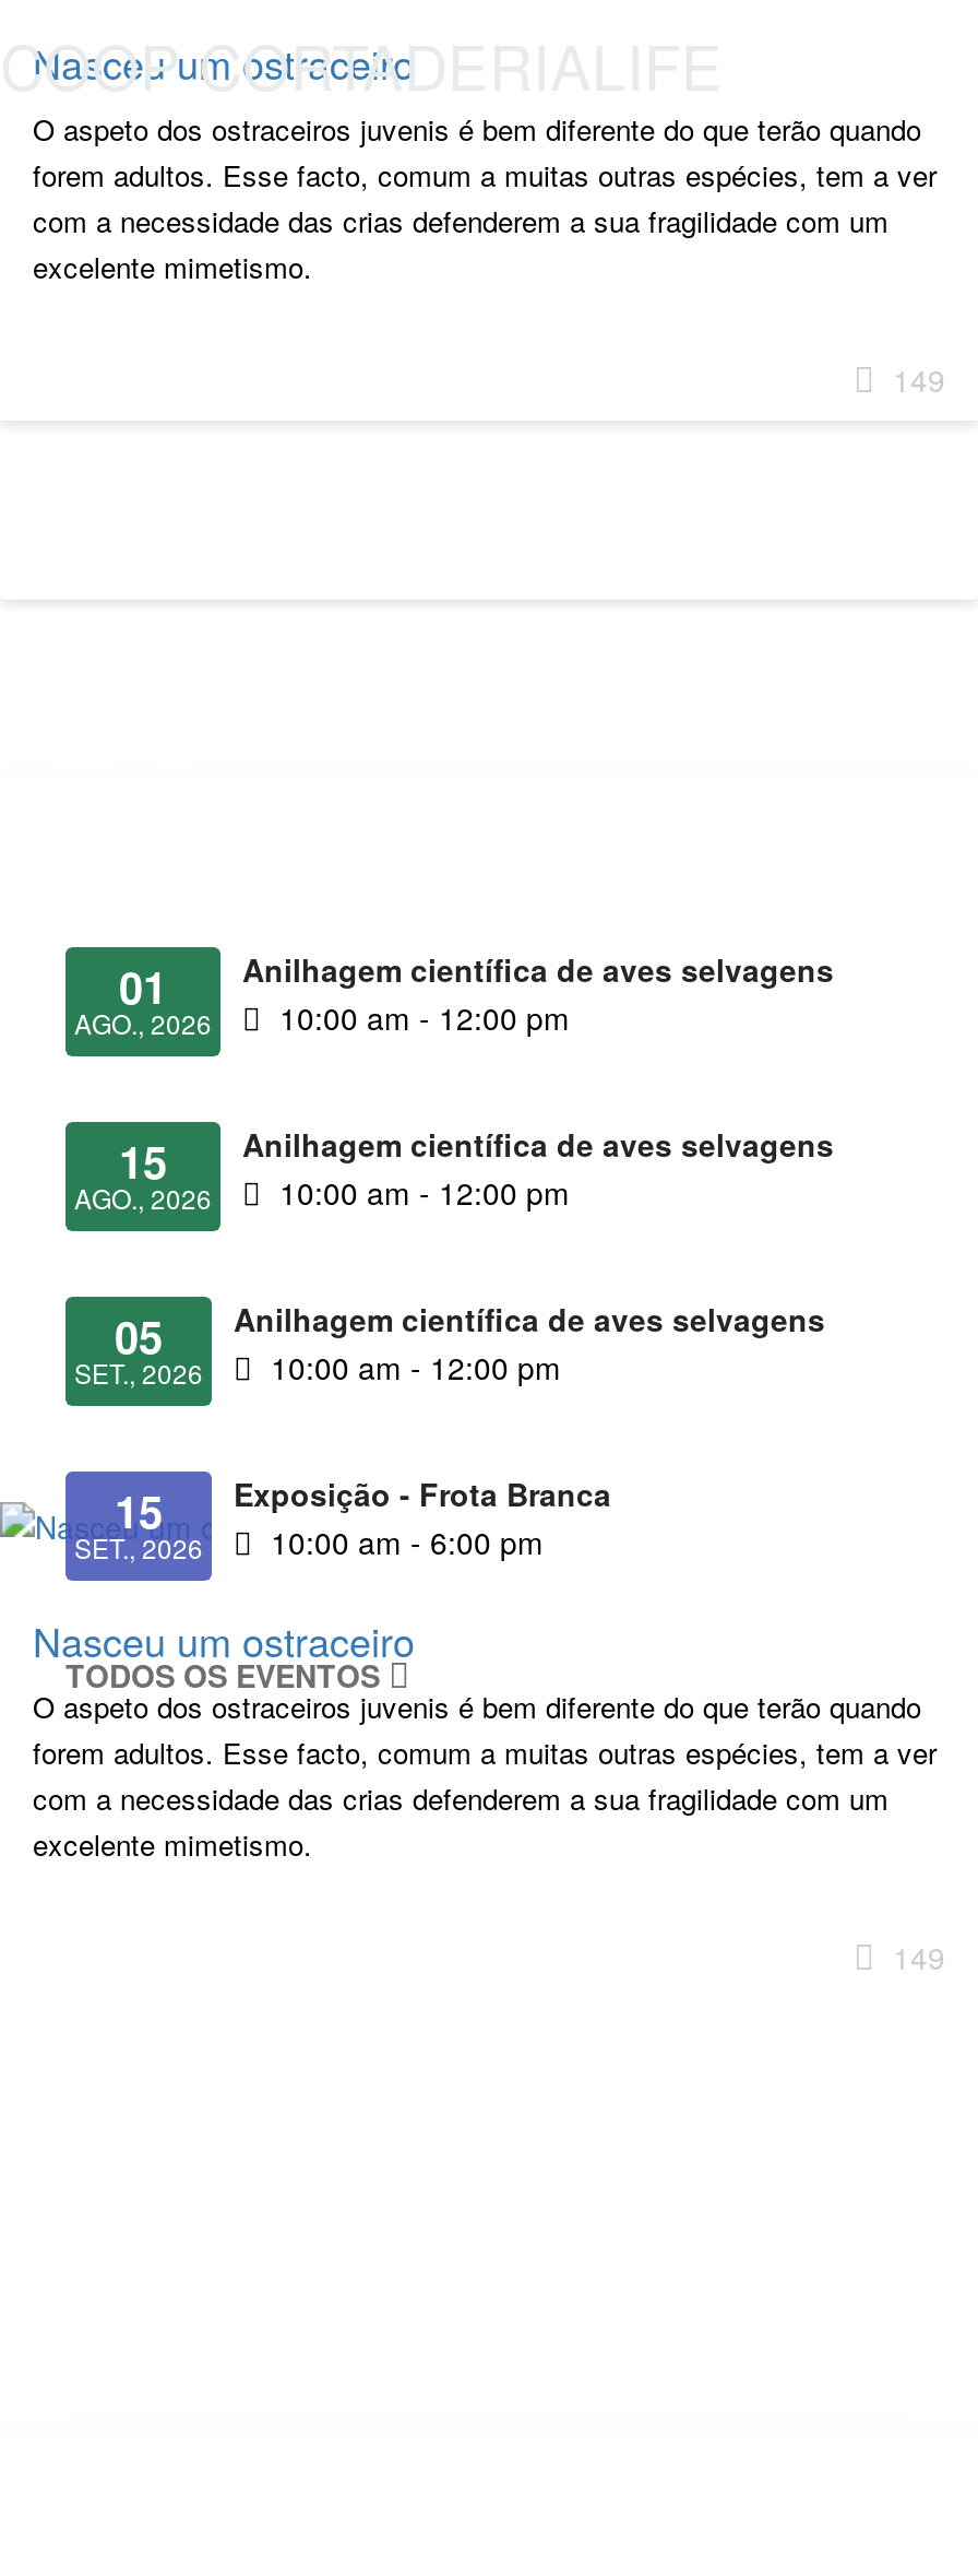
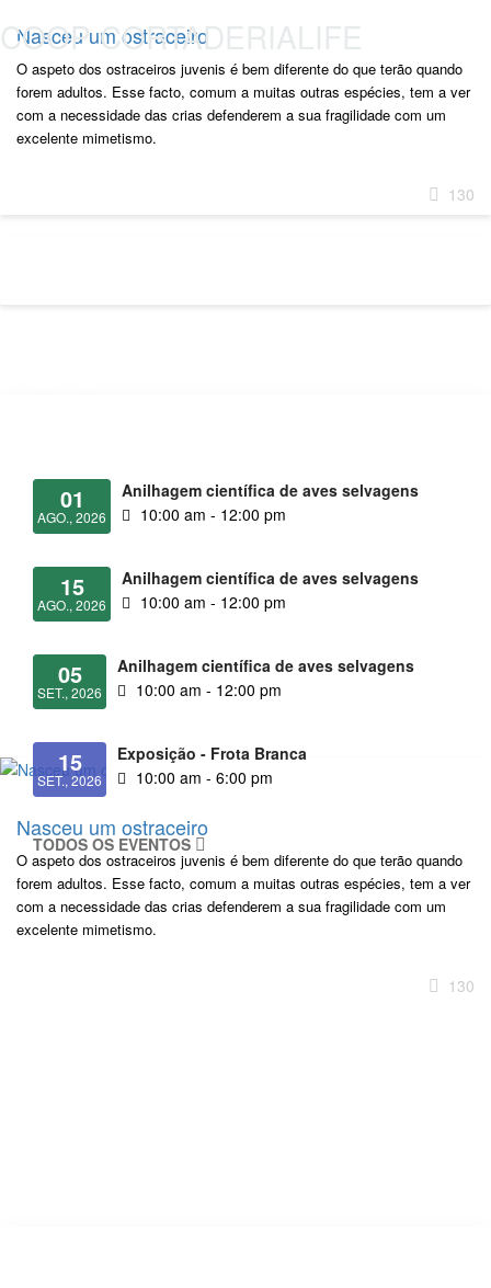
[893,357,945,401] 149 -> [448,183,475,205] 130
[893,1935,945,1978] 149 -> [448,974,475,996] 130

